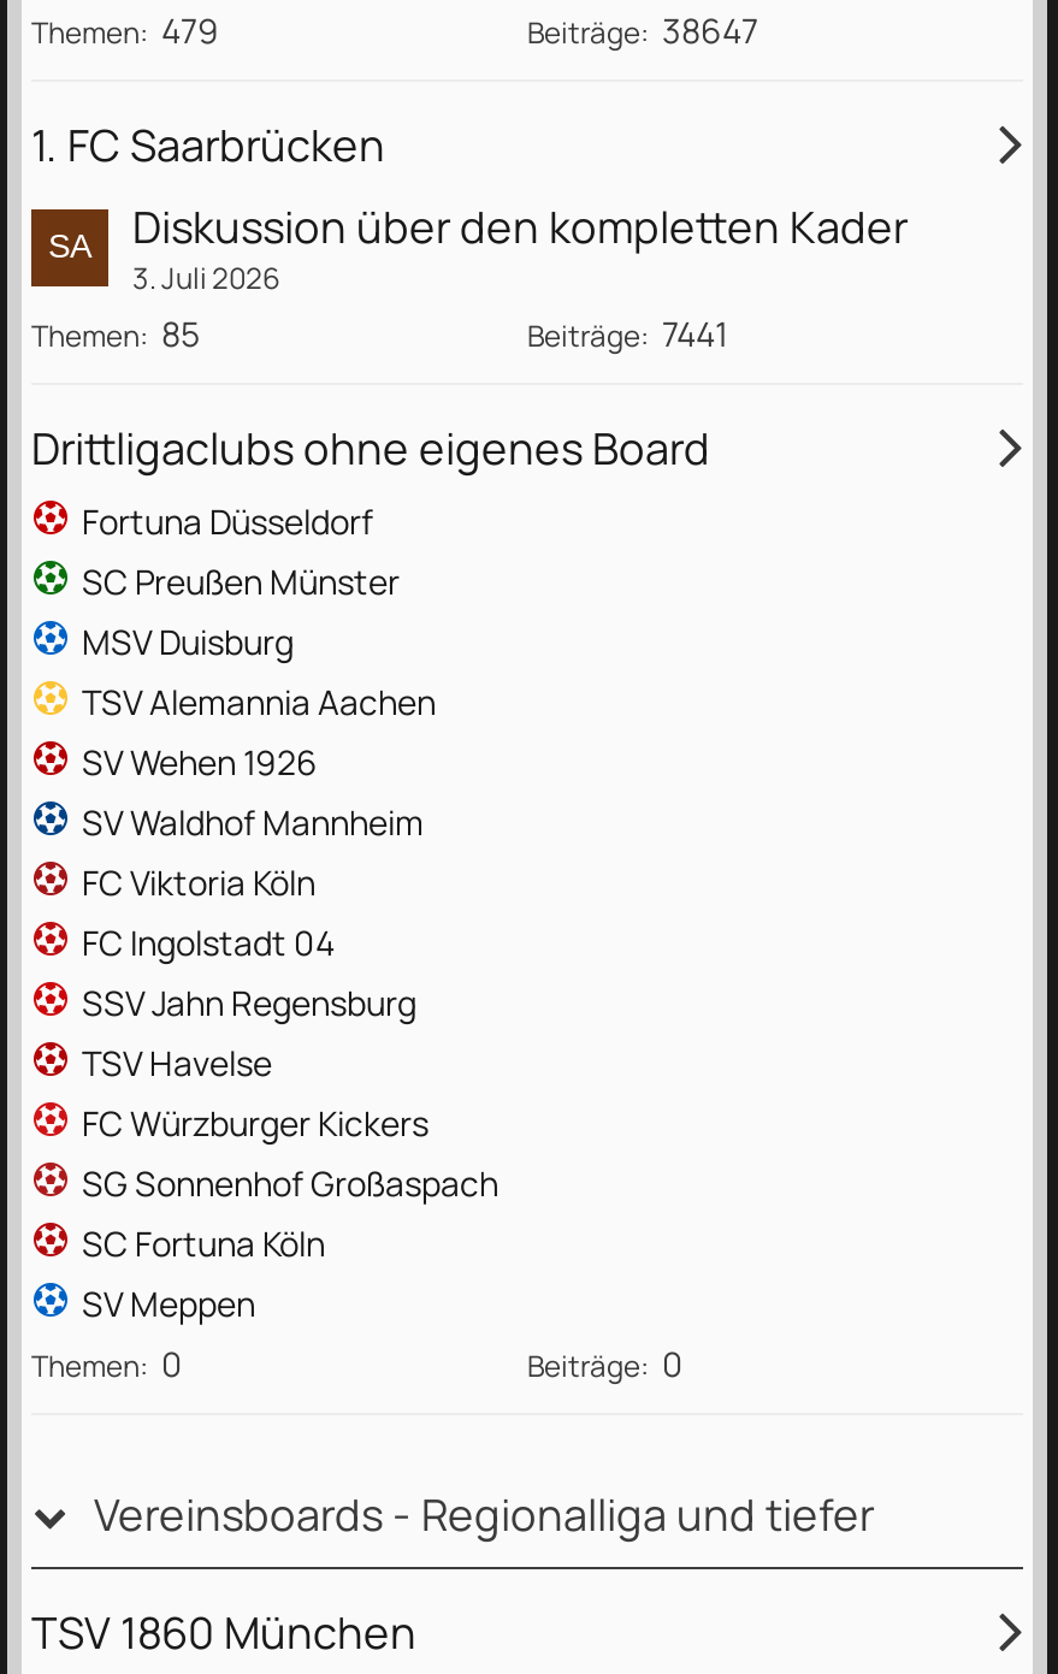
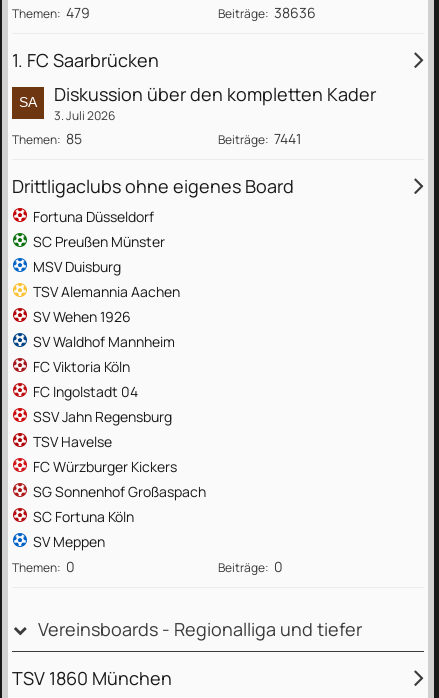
[527,7,758,53] Beiträge 38647 -> [218,3,316,22] Beiträge 38636

